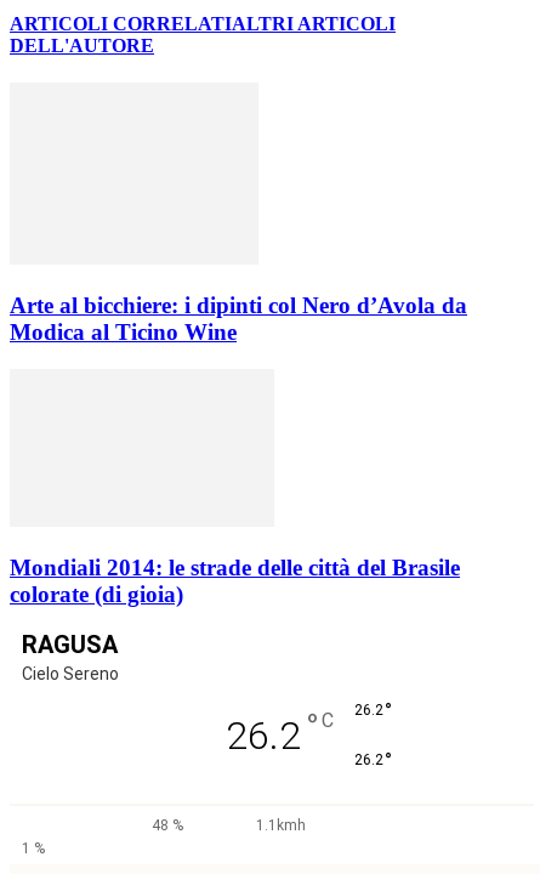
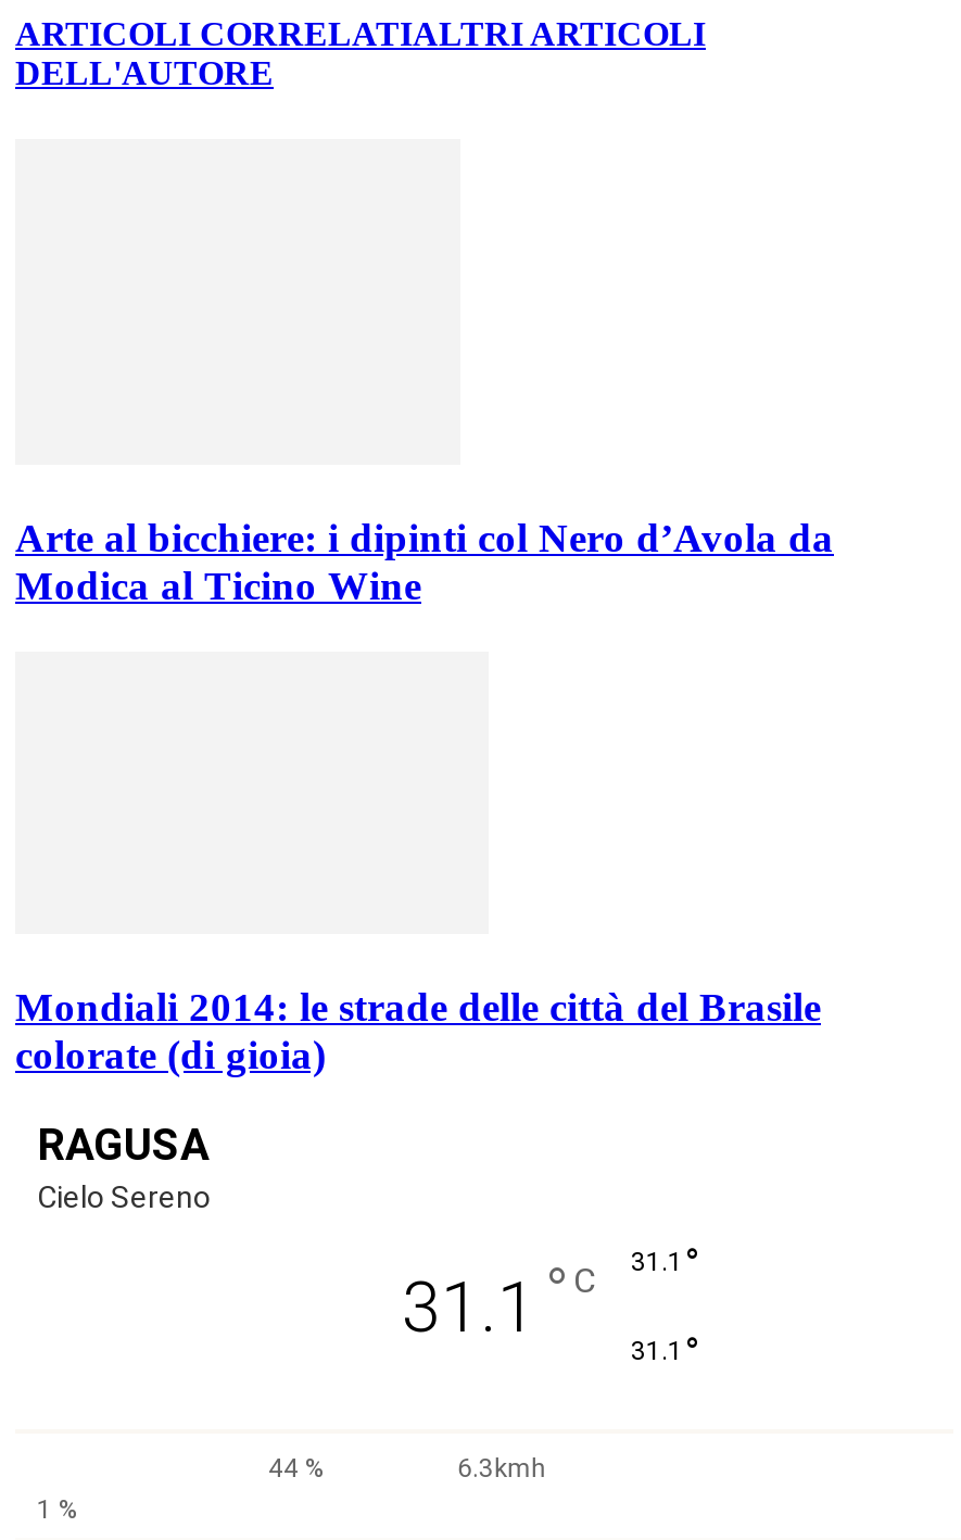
[226,697,391,758] 26.2 ° C | 26.2 ° -> [402,1239,698,1348] 31.1 ° C | 31.1 °
[354,747,391,773] 26.2 ° -> [631,1328,698,1374] 31.1 °
[151,816,306,833] 48 % | 1.1kmh -> [268,1452,546,1482] 44 % | 6.3kmh

